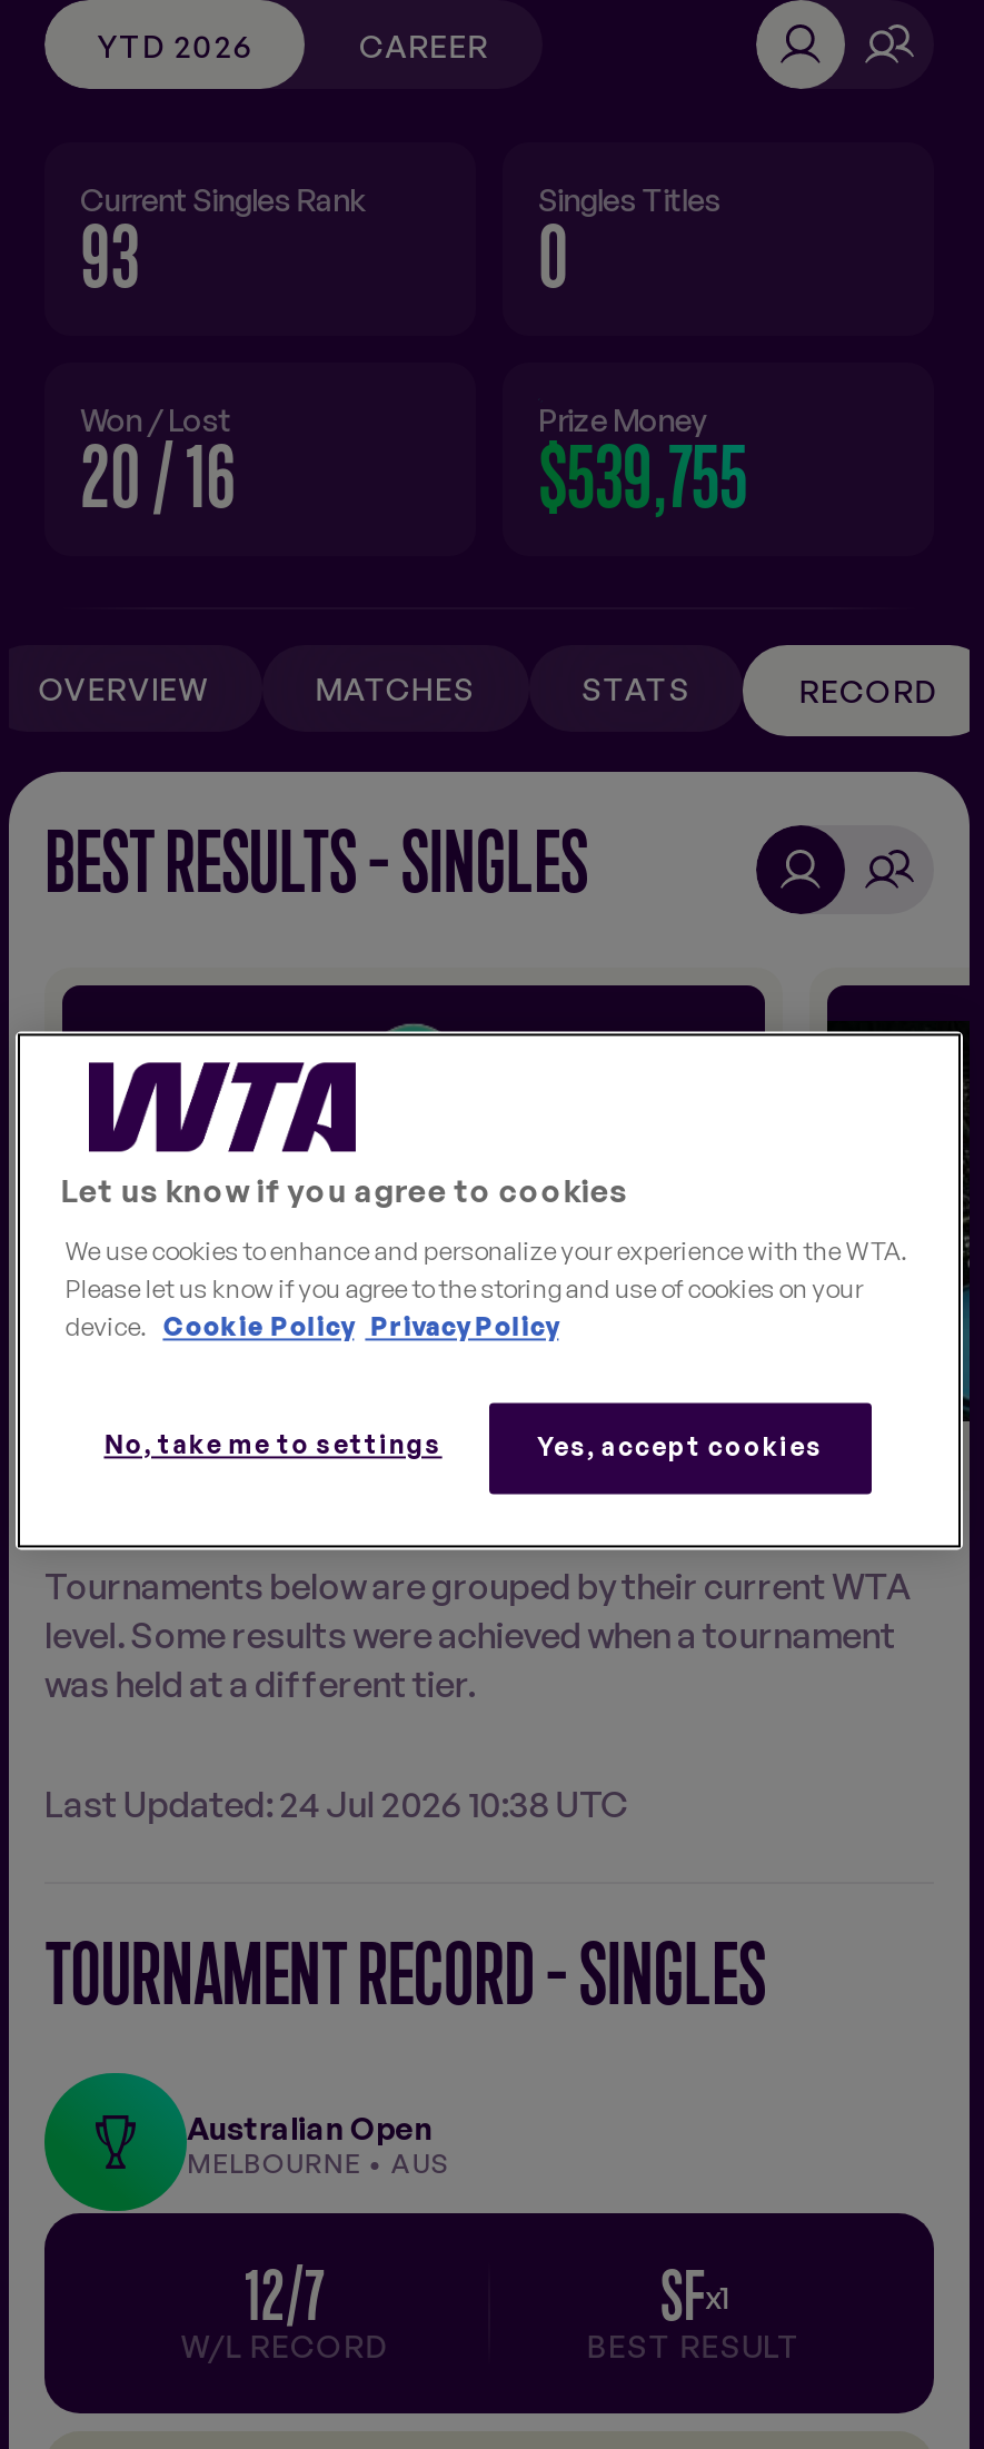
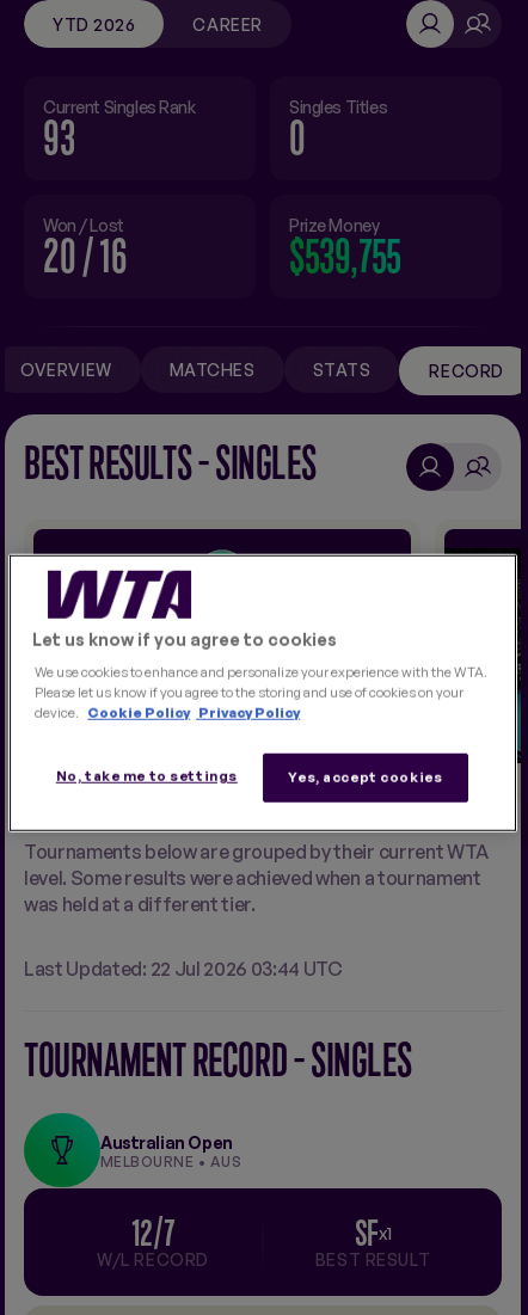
[44,1782,629,1826] Last Updated: 24 Jul 2026 10:38 UTC -> [24,957,343,981] Last Updated: 22 Jul 2026 03:44 UTC

